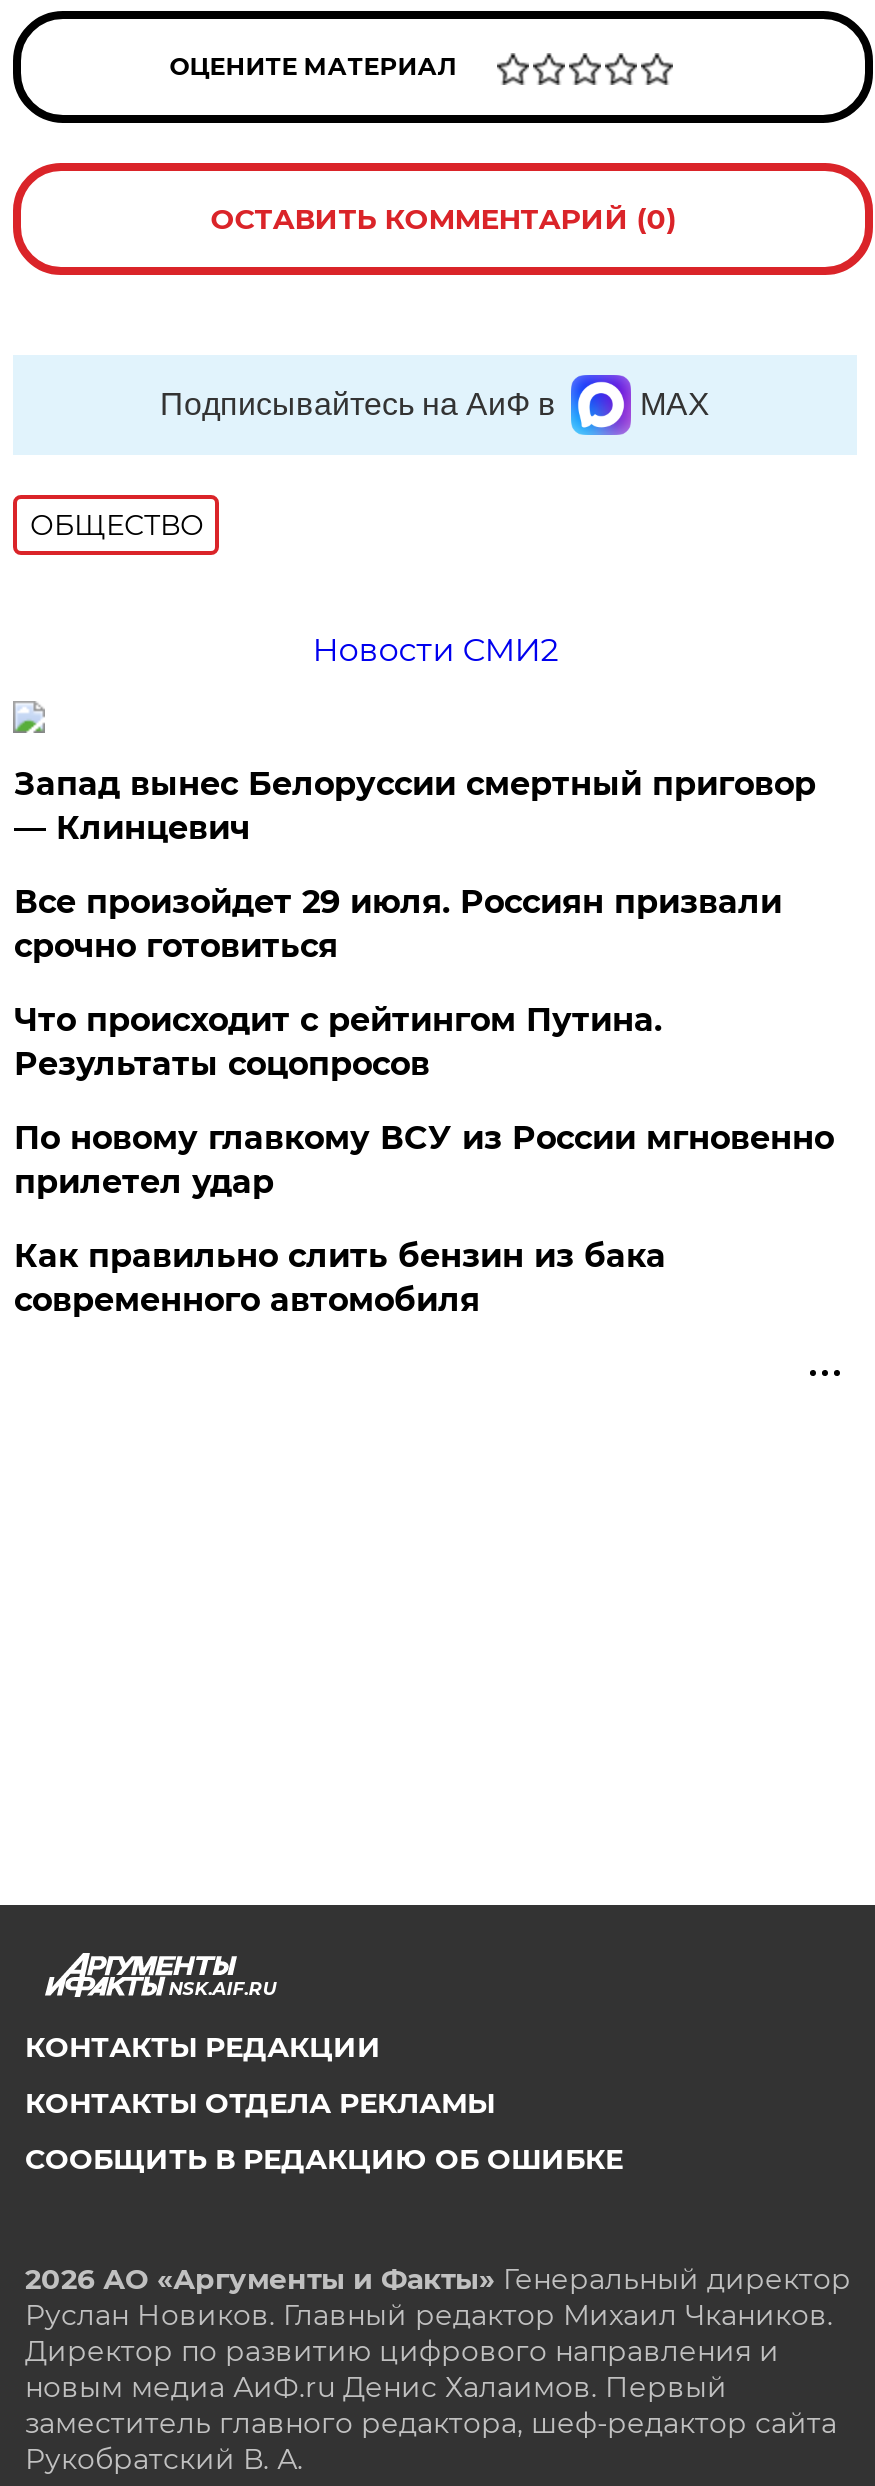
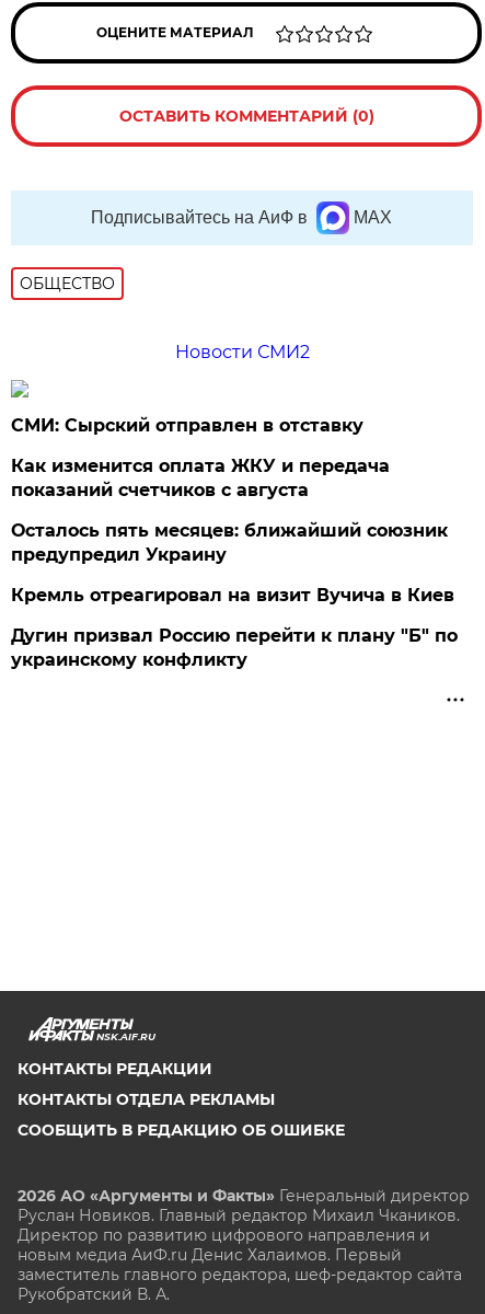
[14,765,816,847] Запад вынес Белоруссии смертный приговор | — Клинцевич -> [11,415,364,436] СМИ: Сырский отправлен в отставку
[14,883,782,965] Все произойдет 29 июля. Россиян призвали | срочно готовиться -> [11,456,390,500] Как изменится оплата ЖКУ и передача | показаний счетчиков с августа
[14,1001,662,1083] Что происходит с рейтингом Путина. | Результаты соцопросов -> [11,520,448,565] Осталось пять месяцев: ближайший союзник | предупредил Украину
[14,1119,834,1201] По новому главкому ВСУ из России мгновенно | прилетел удар -> [11,585,455,606] Кремль отреагировал на визит Вучича в Киев
[14,1237,666,1319] Как правильно слить бензин из бака | современного автомобиля -> [11,625,458,670] Дугин призвал Россию перейти к плану "Б" по | украинскому конфликту

